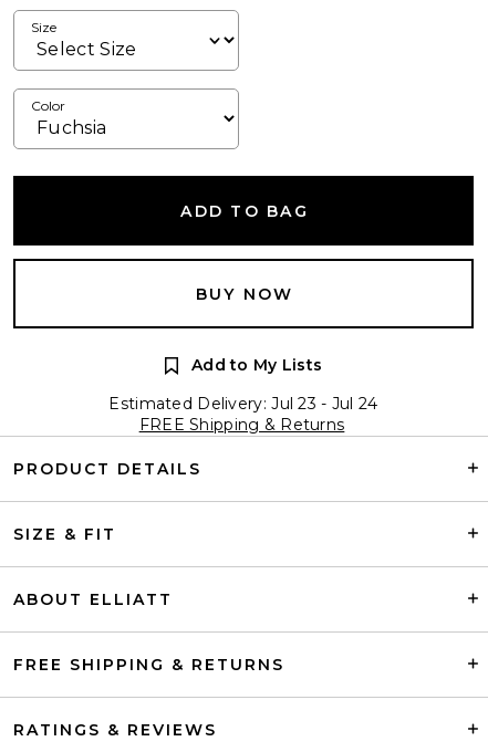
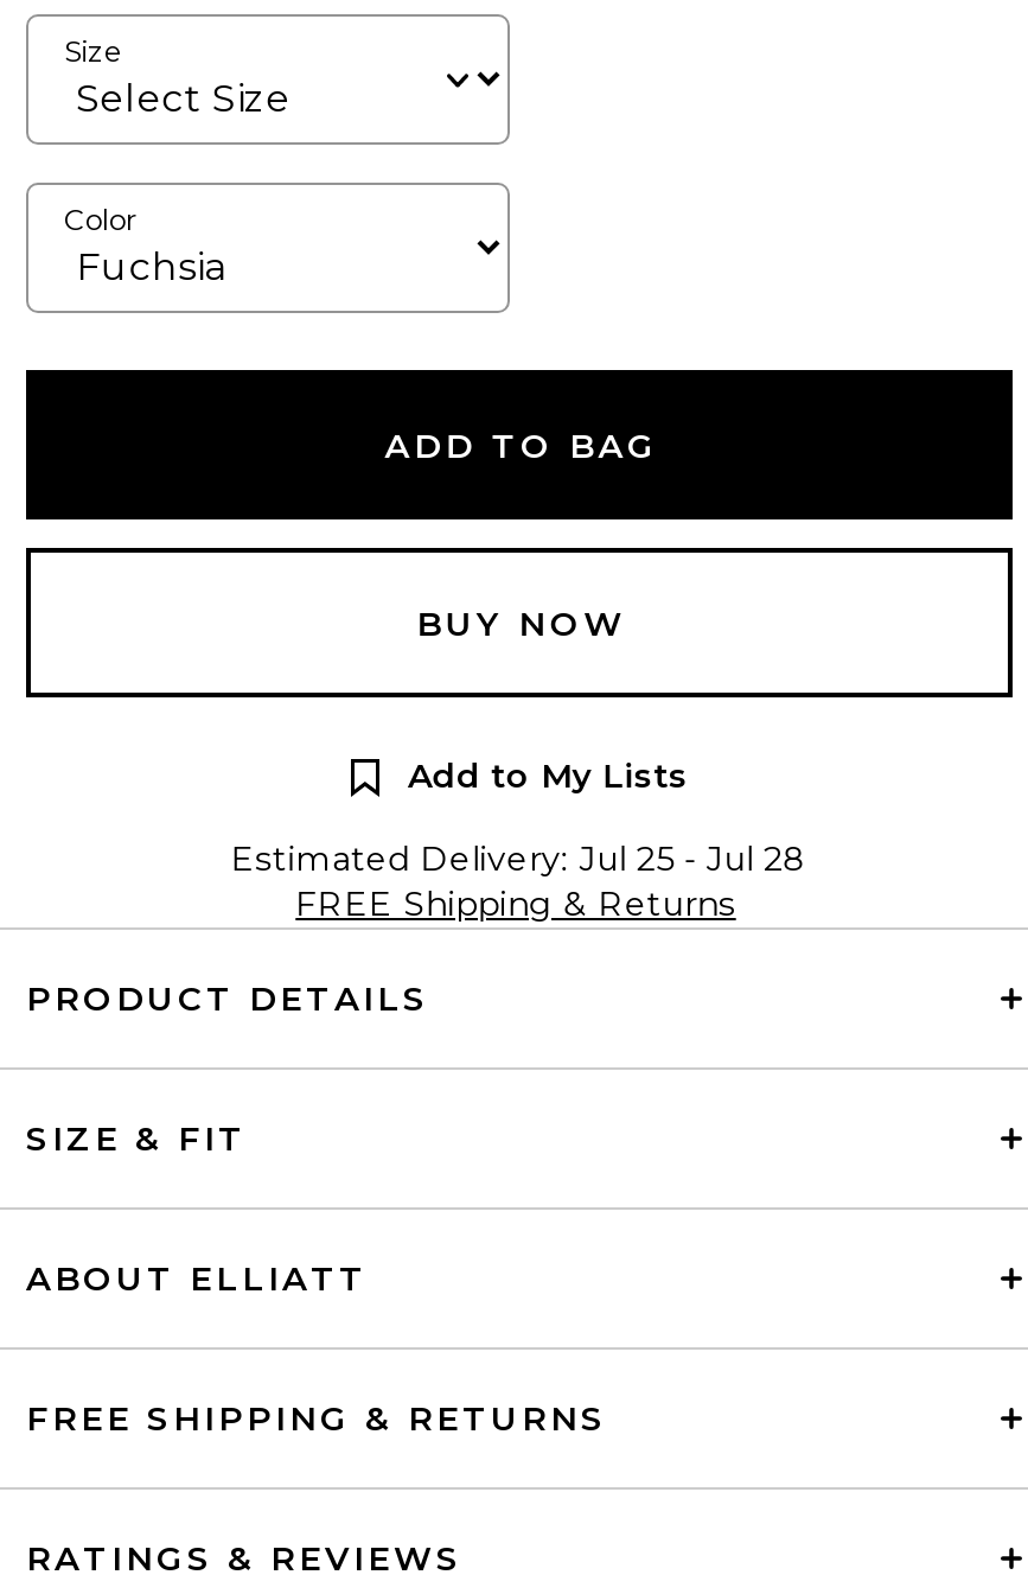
[109,393,378,413] Estimated Delivery: Jul 23 - Jul 24 -> [231,837,808,880] Estimated Delivery: Jul 25 - Jul 28

